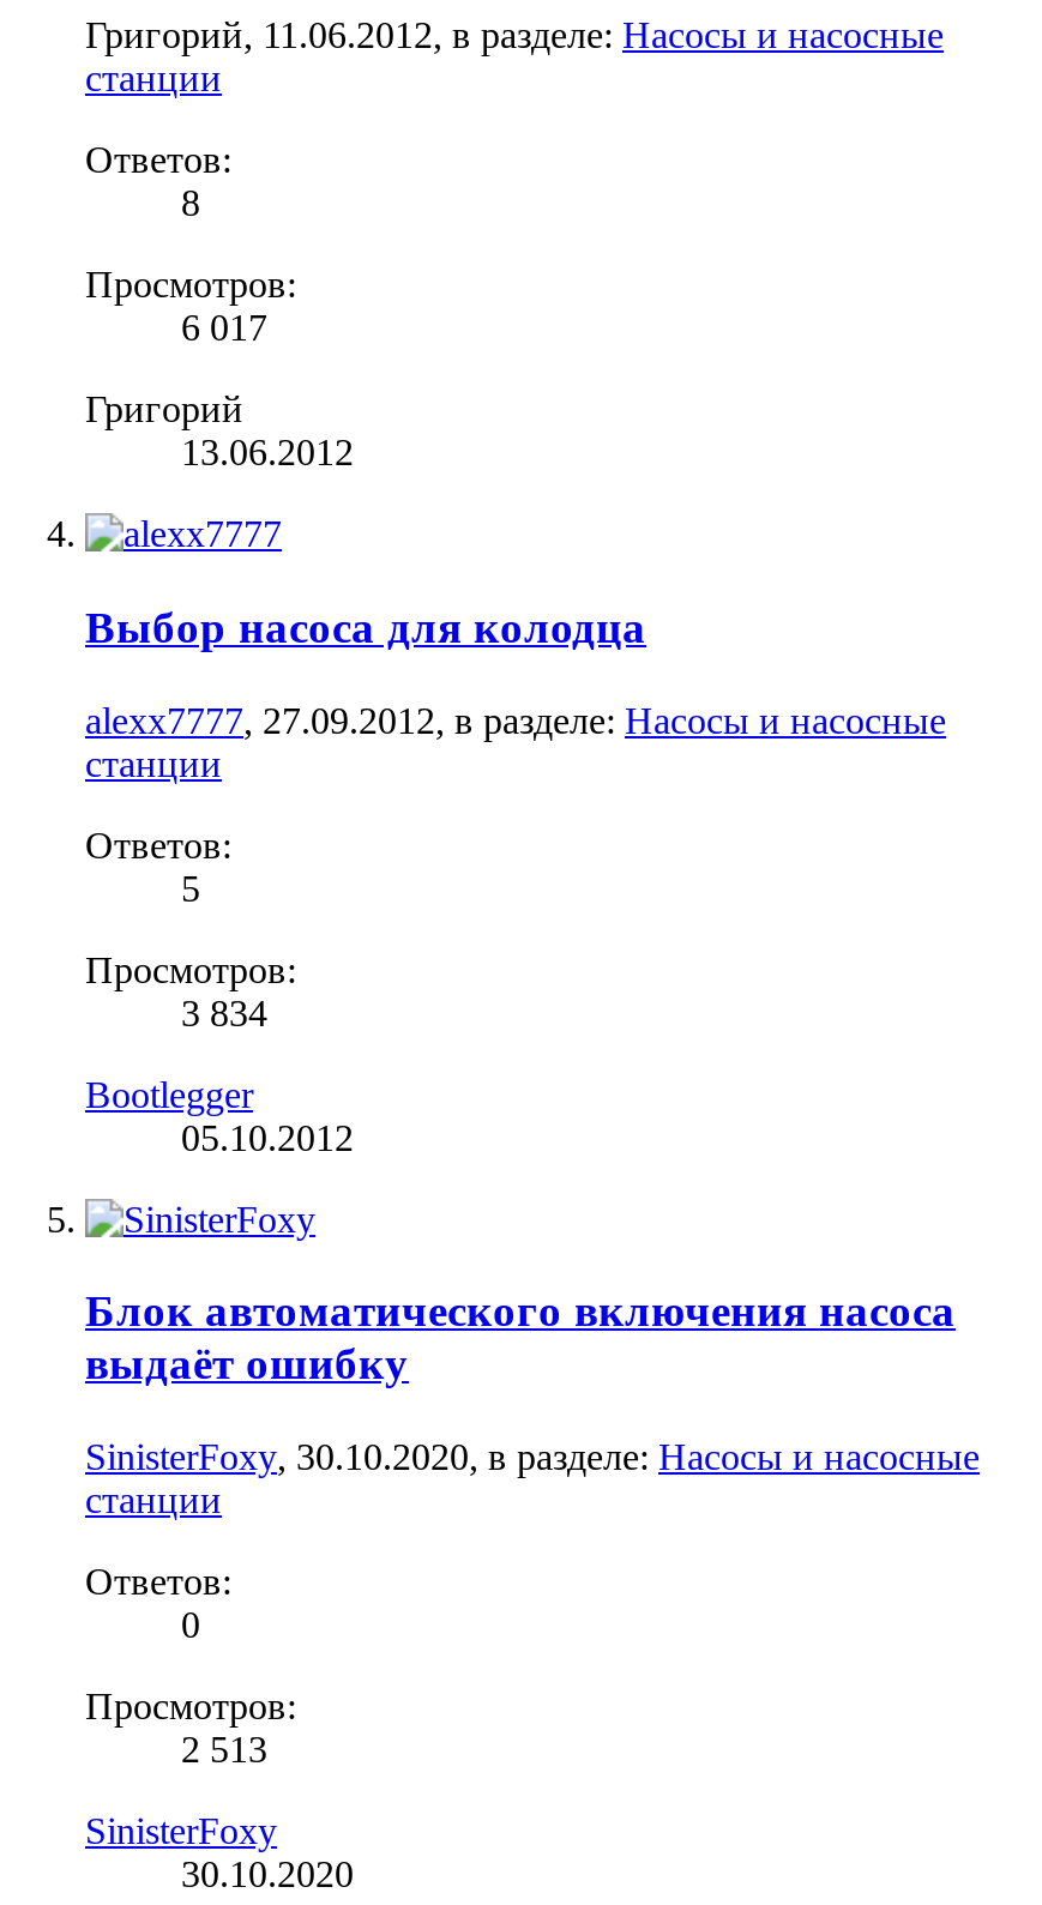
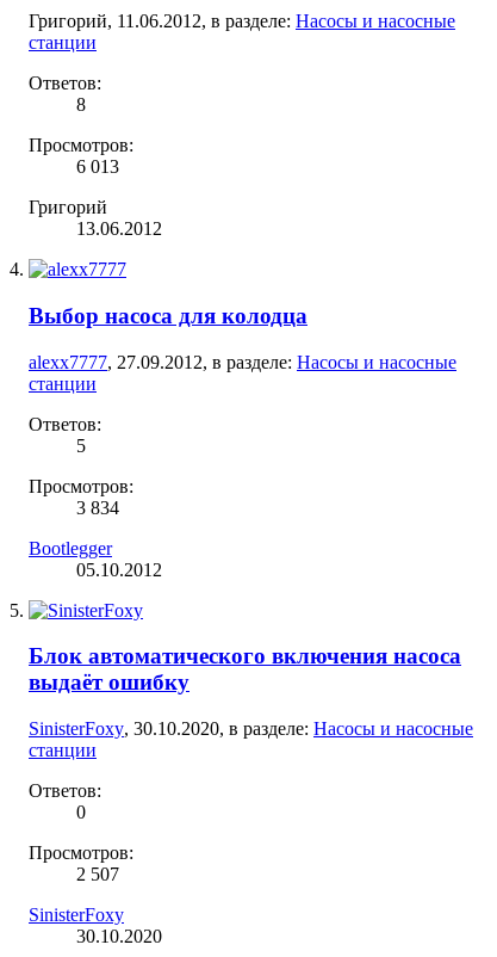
[181,307,267,348] 6 017 -> [76,156,119,177] 6 013
[181,1729,267,1770] 2 513 -> [76,864,119,884] 2 507

